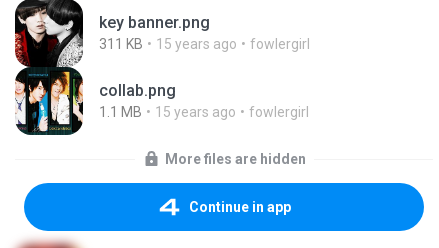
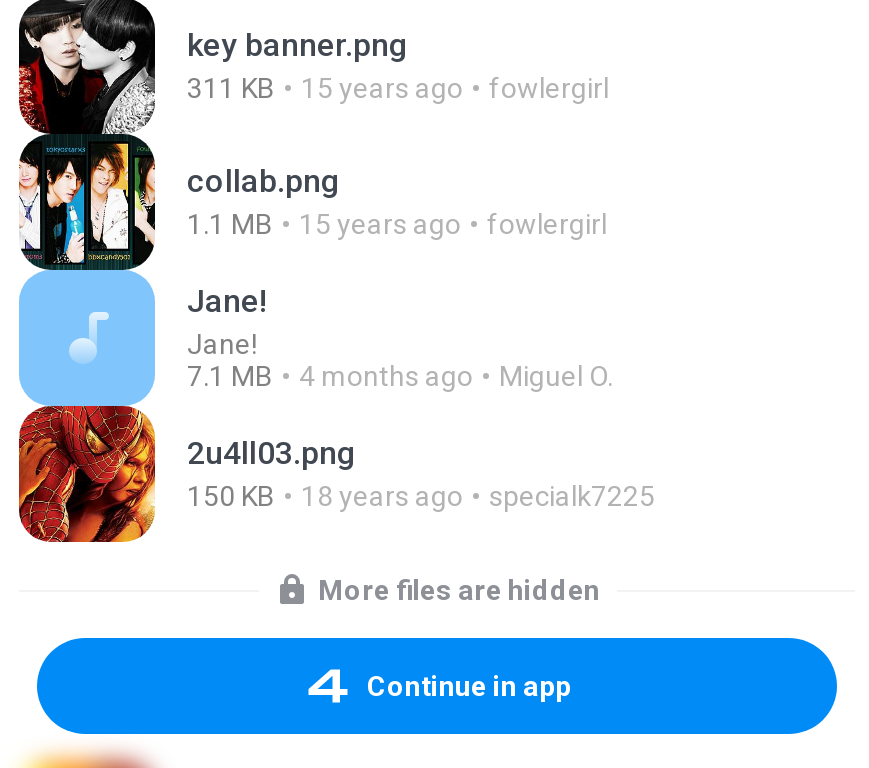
none -> [17,268,655,544] [image] | Jane! | Jane! | 7.1 MB | 4 months ago | Miguel O. | 2u4ll03.png | 150 KB | 18 years ago | specialk7225

